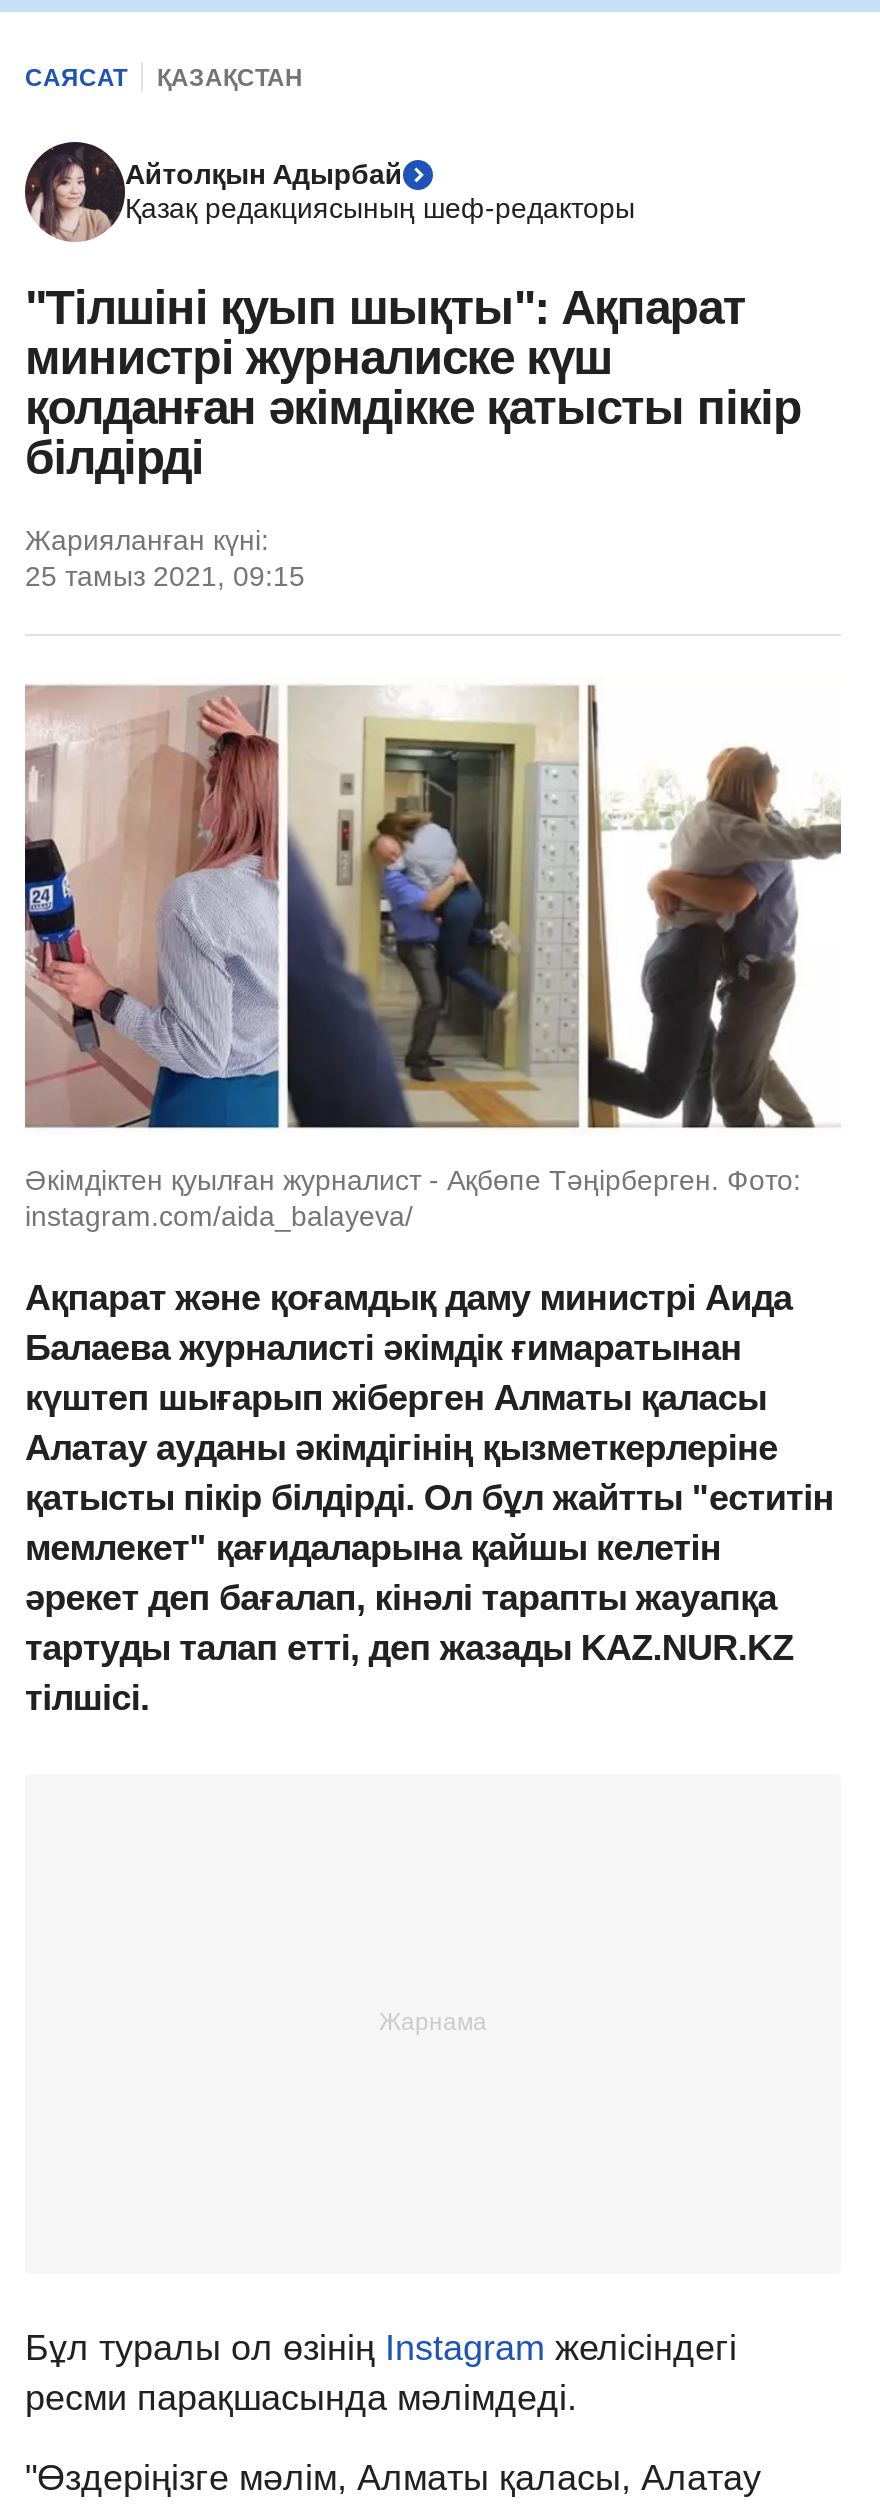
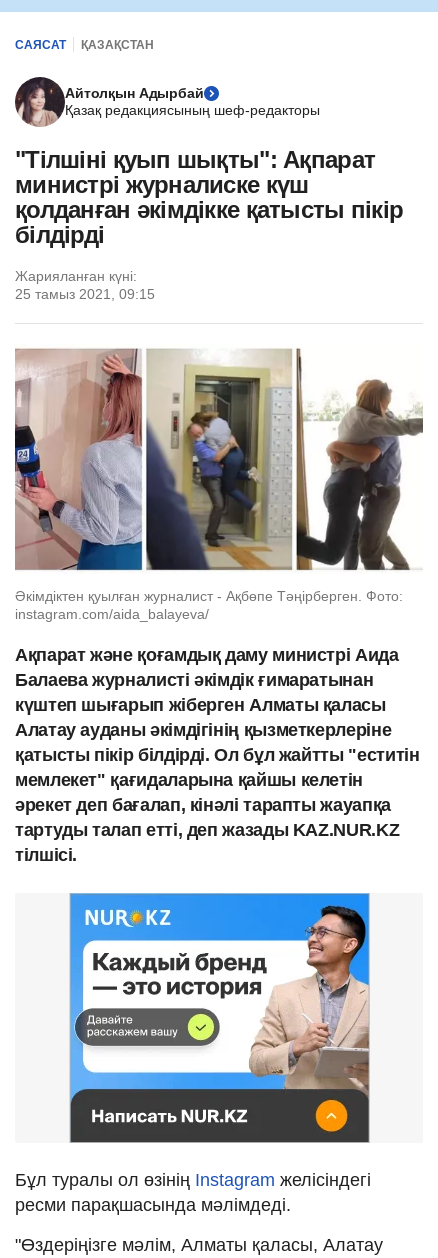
none -> [69,892,370,1143] [image]

